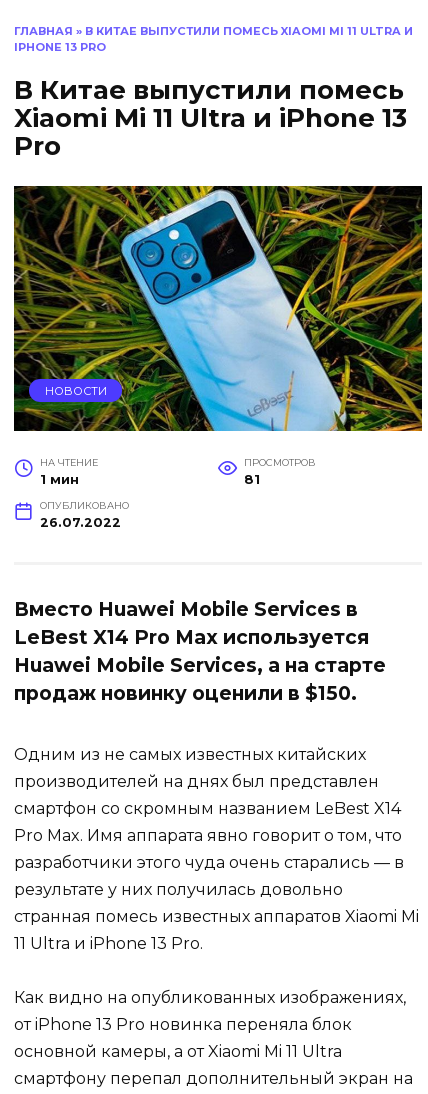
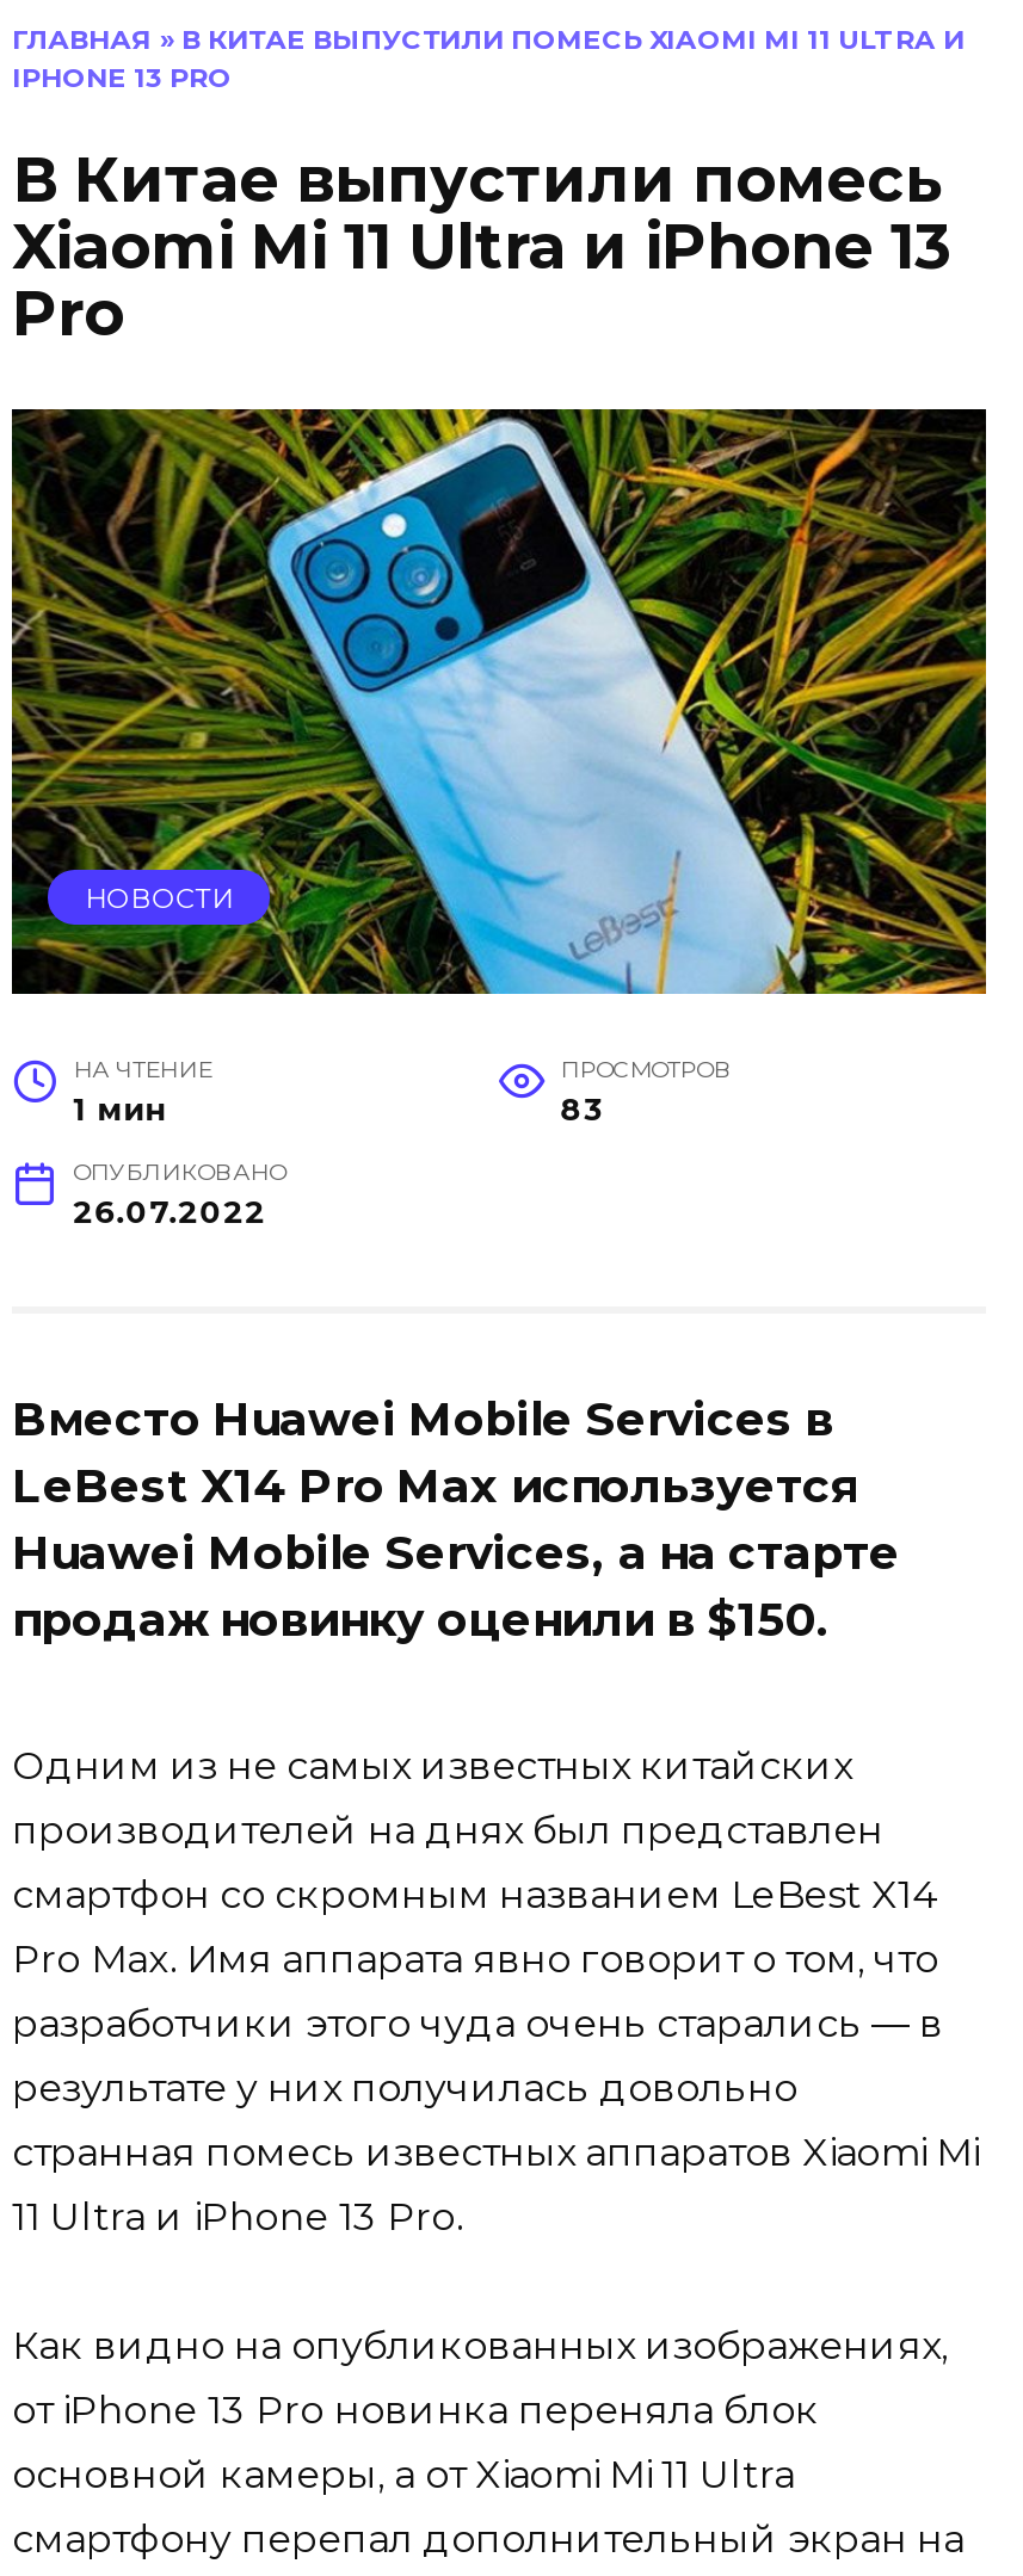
[244,472,260,487] 81 -> [560,1091,605,1127] 83

